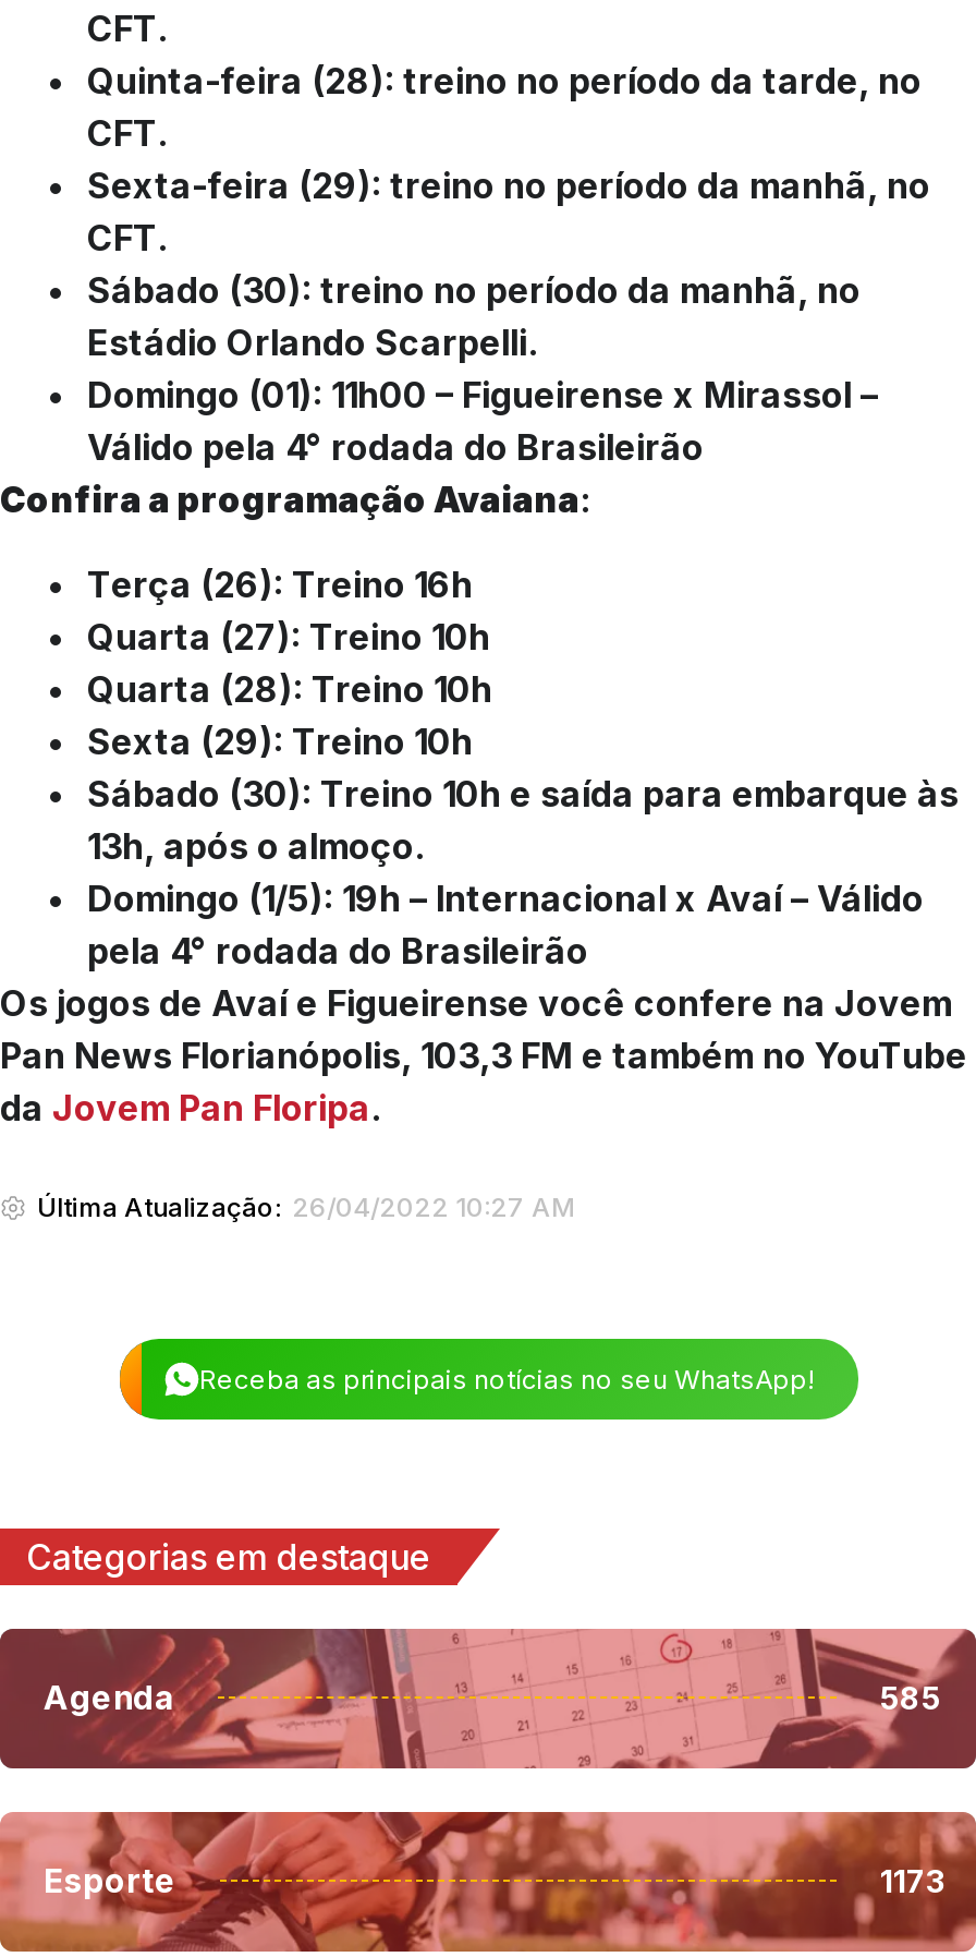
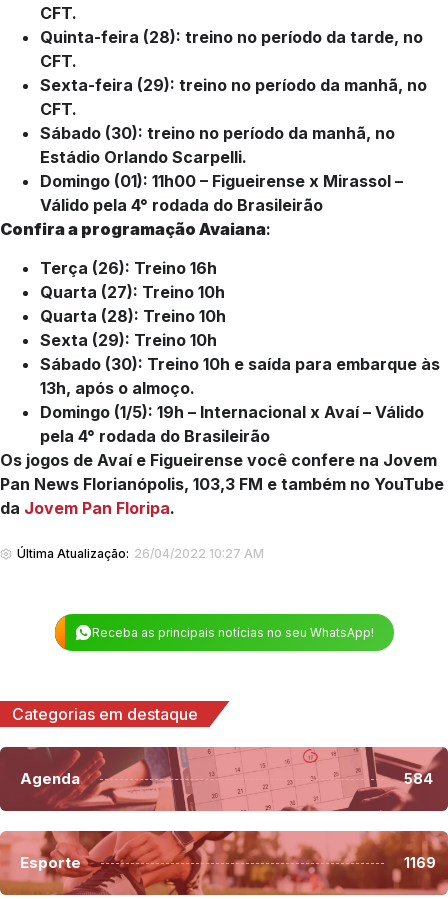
[880,1679,941,1716] 585 -> [404,770,433,787] 584
[880,1862,945,1899] 1173 -> [404,854,436,871] 1169

